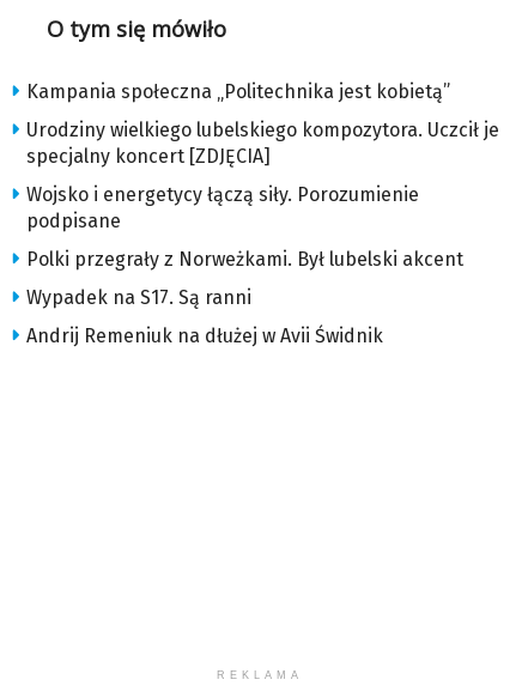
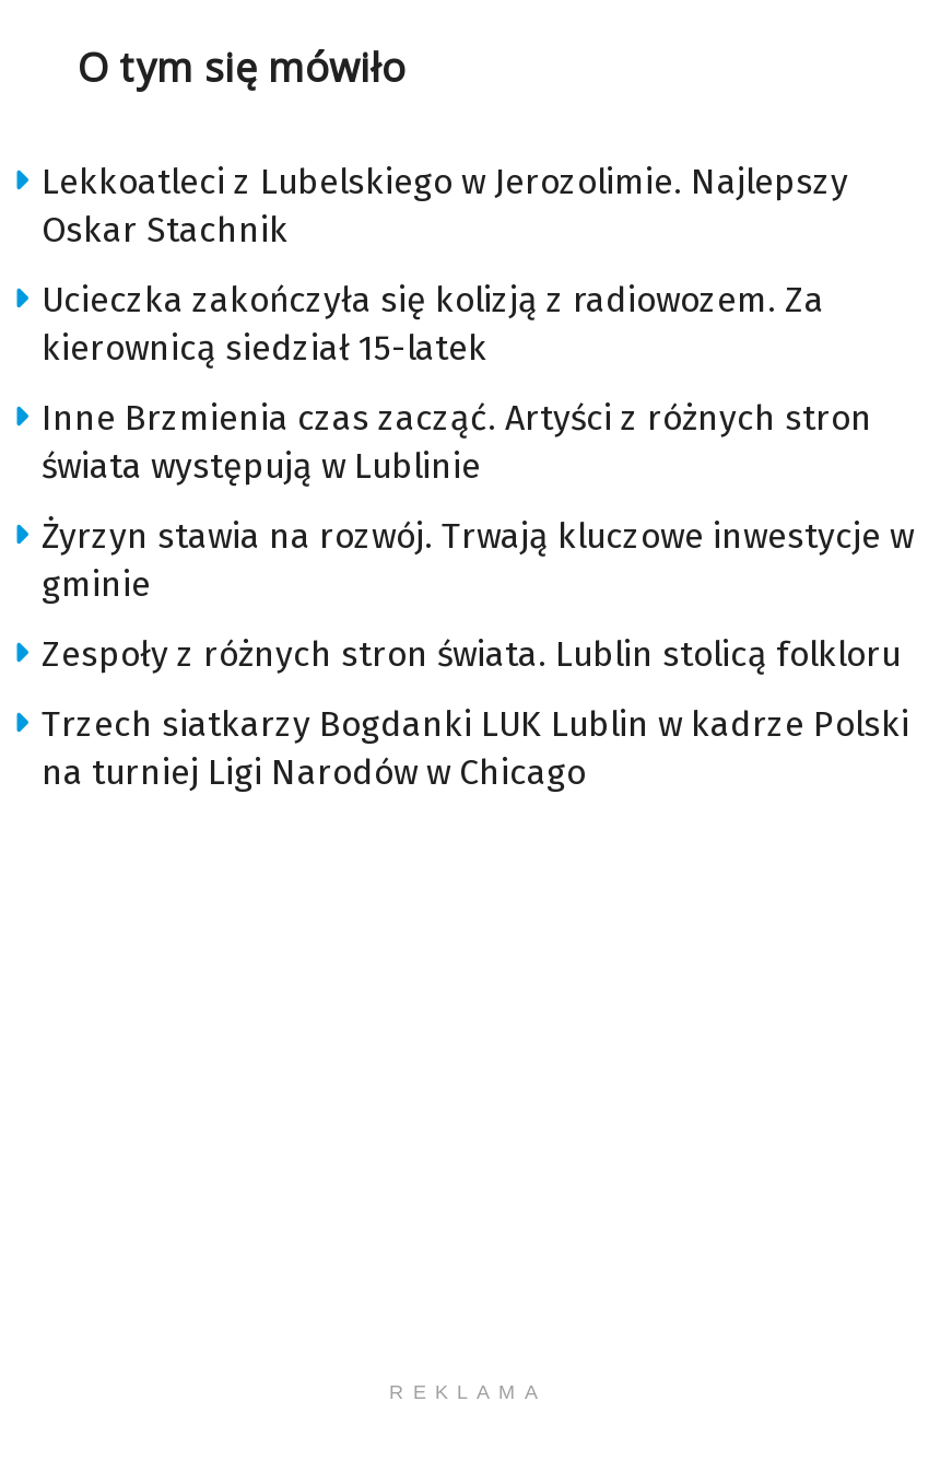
[26,80,450,103] Kampania społeczna „Politechnika jest kobietą” -> [42,161,848,251] Lekkoatleci z Lubelskiego w Jerozolimie. Najlepszy | Oskar Stachnik
[26,119,499,168] Urodziny wielkiego lubelskiego kompozytora. Uczcił je | specjalny koncert [ZDJĘCIA] -> [42,279,824,369] Ucieczka zakończyła się kolizją z radiowozem. Za | kierownicą siedział 15-latek
[26,183,419,232] Wojsko i energetycy łączą siły. Porozumienie | podpisane -> [42,397,872,487] Inne Brzmienia czas zacząć. Artyści z różnych stron | świata występują w Lublinie
[26,248,463,271] Polki przegrały z Norweżkami. Był lubelski akcent -> [42,515,914,605] Żyrzyn stawia na rozwój. Trwają kluczowe inwestycje w | gminie
[26,286,251,309] Wypadek na S17. Są ranni -> [42,633,901,675] Zespoły z różnych stron świata. Lublin stolicą folkloru
[26,325,383,347] Andrij Remeniuk na dłużej w Avii Świdnik -> [42,703,909,793] Trzech siatkarzy Bogdanki LUK Lublin w kadrze Polski | na turniej Ligi Narodów w Chicago

